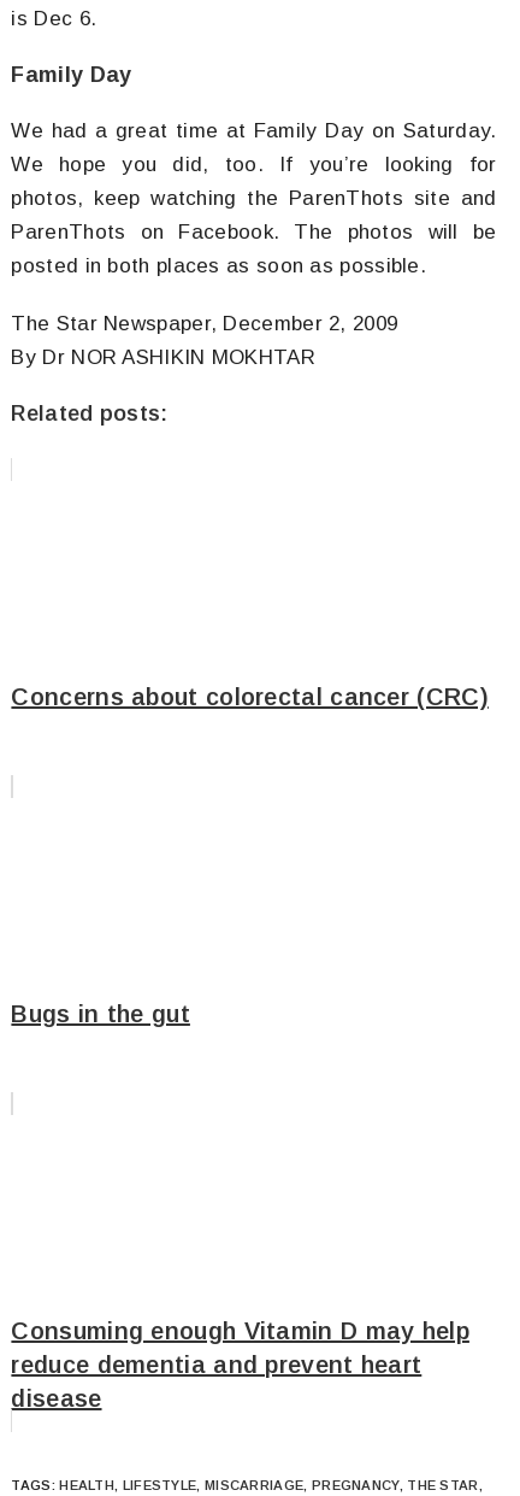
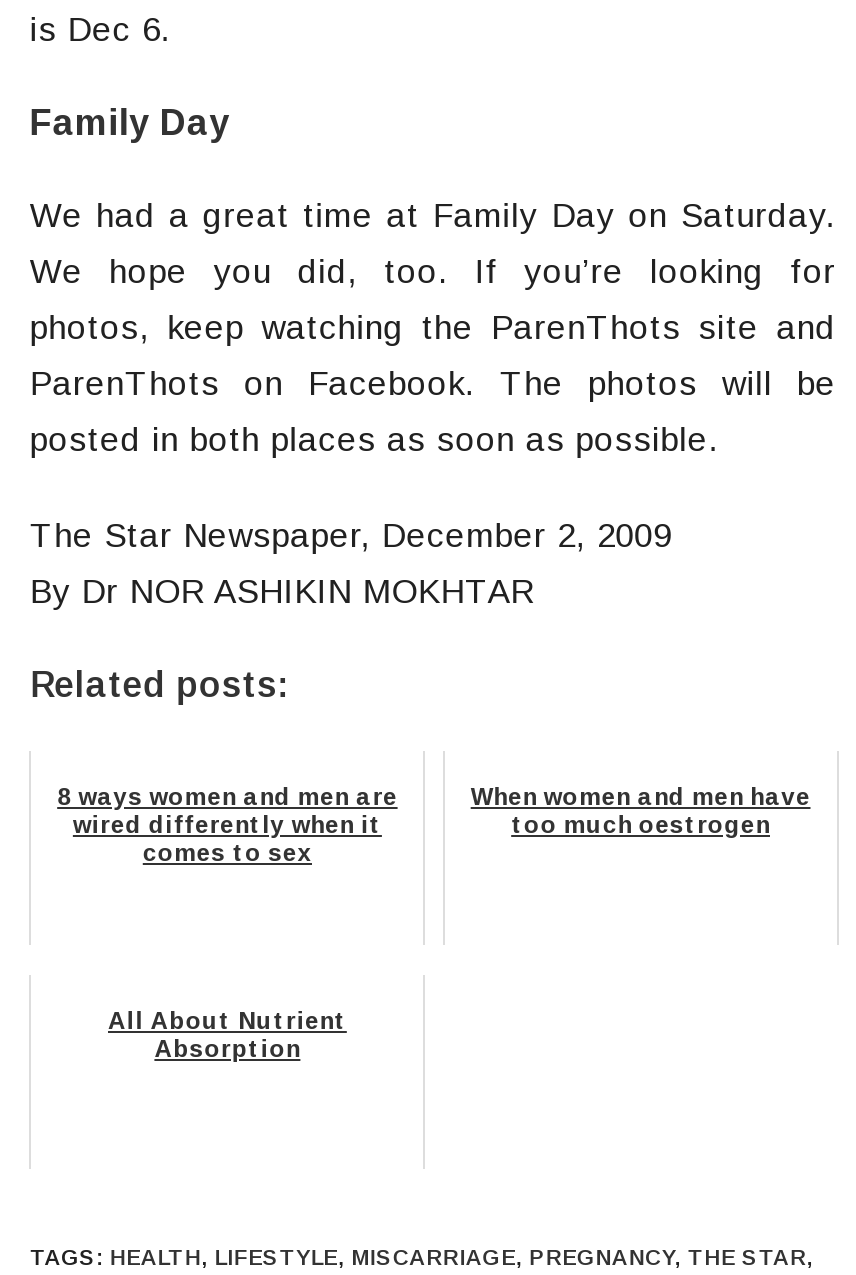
[11,684,488,710] Concerns about colorectal cancer (CRC) -> [57,783,398,867] 8 ways women and men are | wired differently when it | comes to sex
[11,1001,190,1027] Bugs in the gut -> [471,783,811,839] When women and men have | too much oestrogen
[11,1318,469,1412] Consuming enough Vitamin D may help | reduce dementia and prevent heart | disease -> [108,1007,347,1063] All About Nutrient | Absorption

